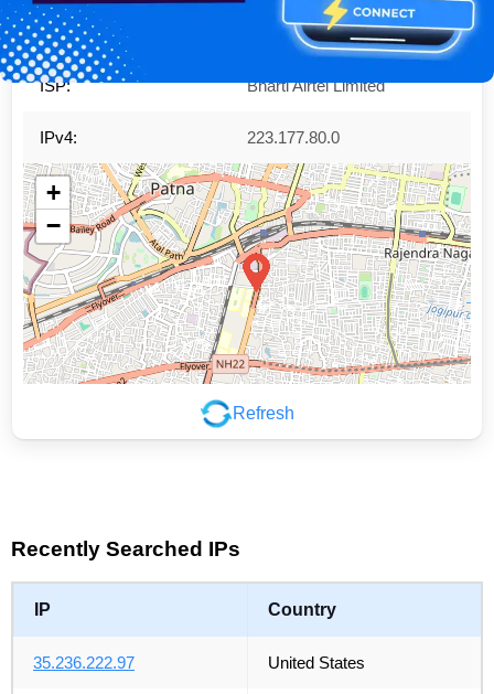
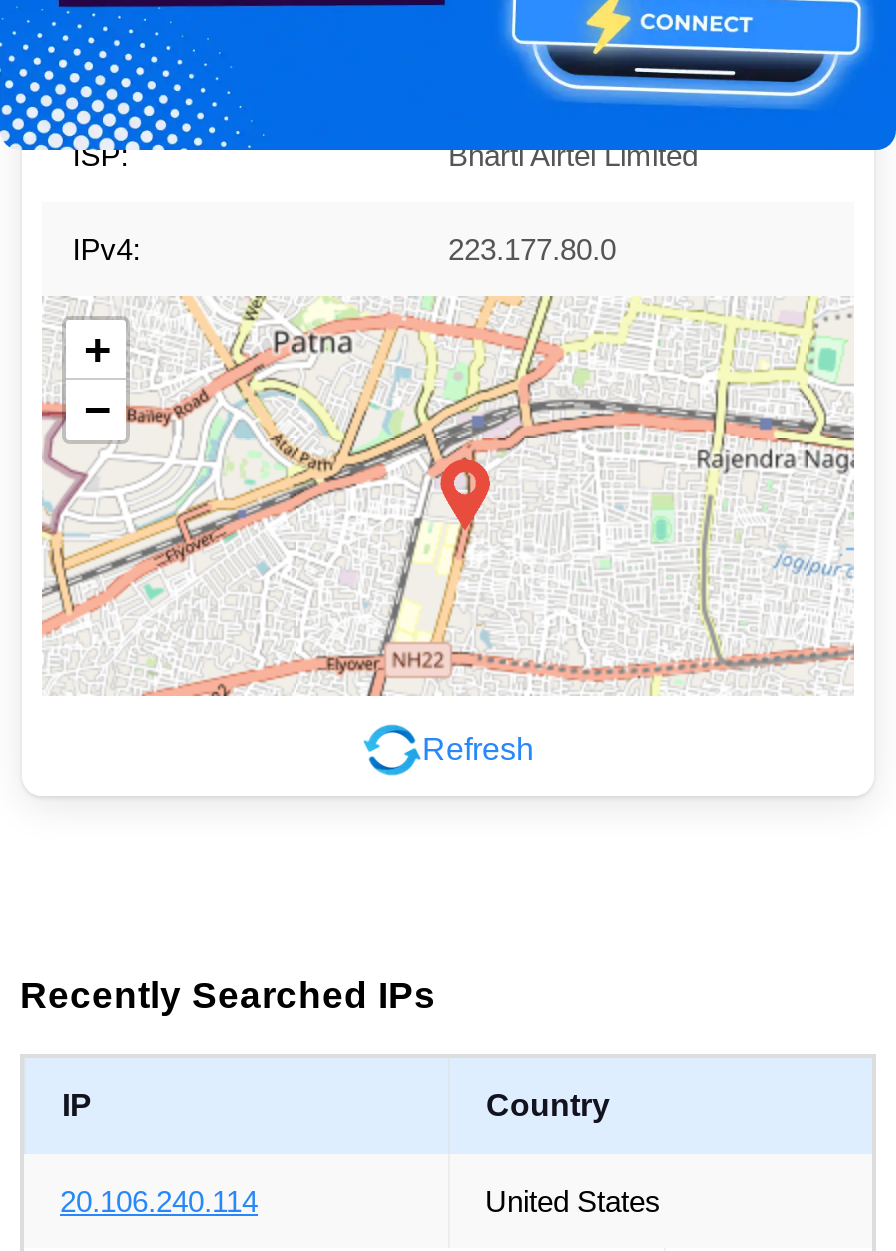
[33,654,135,672] 35.236.222.97 -> [60,1185,258,1219] 20.106.240.114

